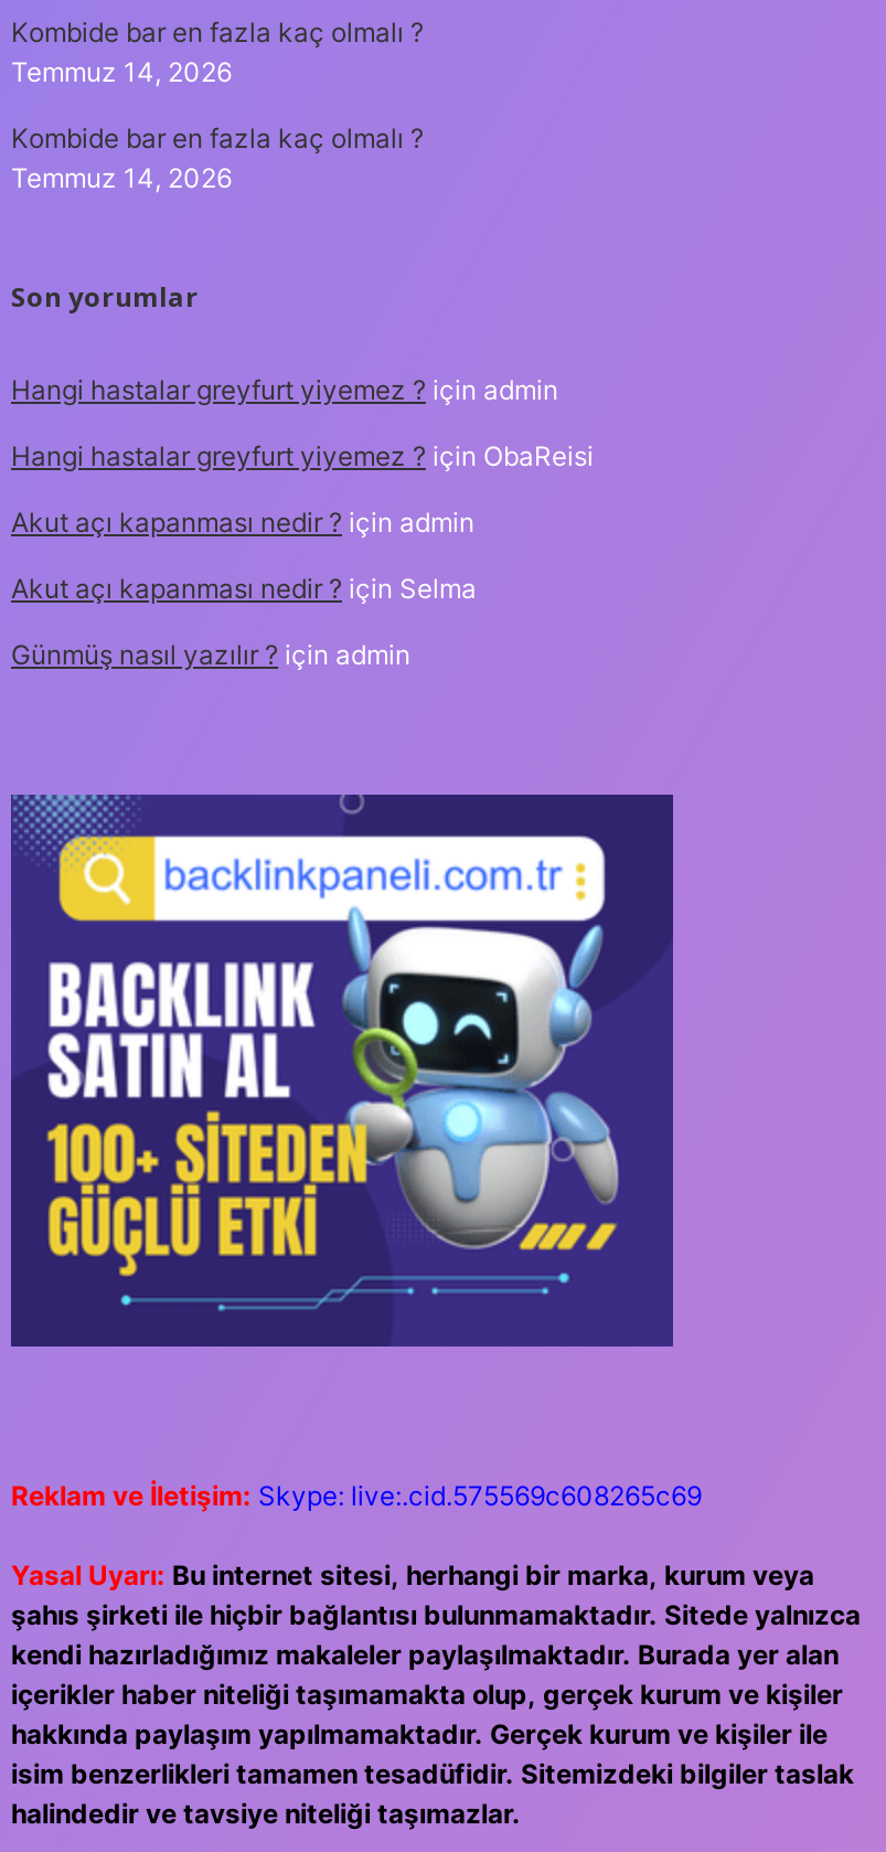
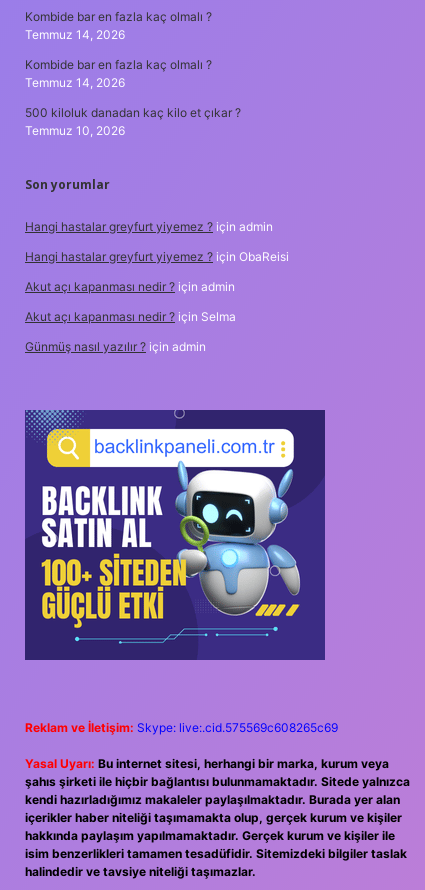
none -> [25,105,241,138] 500 kiloluk danadan kaç kilo et çıkar ? | Temmuz 10, 2026

